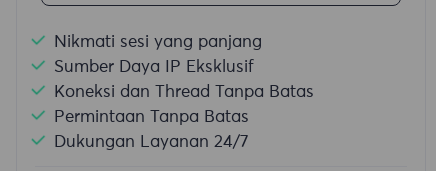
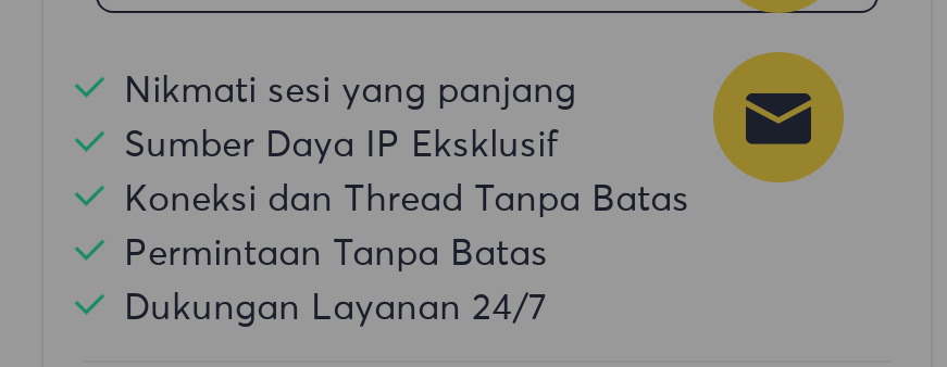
none -> [711,50,846,185] [image]

